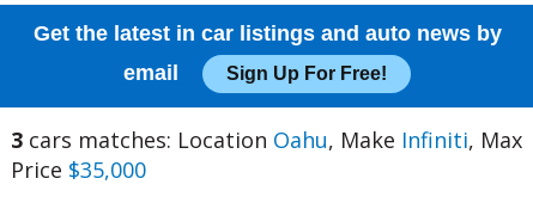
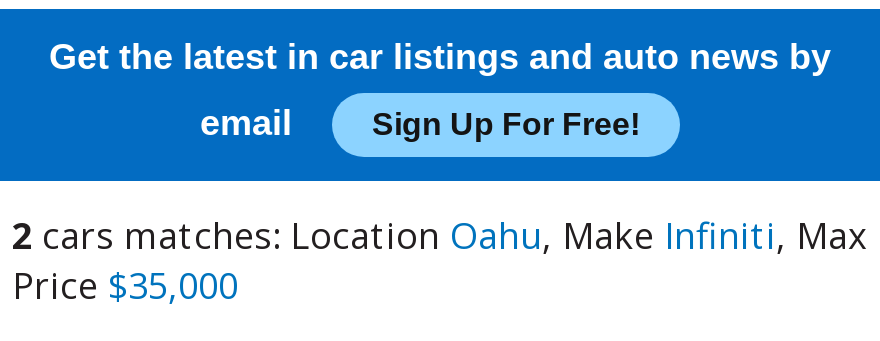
[11,125,522,154] 3 cars matches: Location Oahu, Make Infiniti, Max -> [12,211,866,259] 2 cars matches: Location Oahu, Make Infiniti, Max

